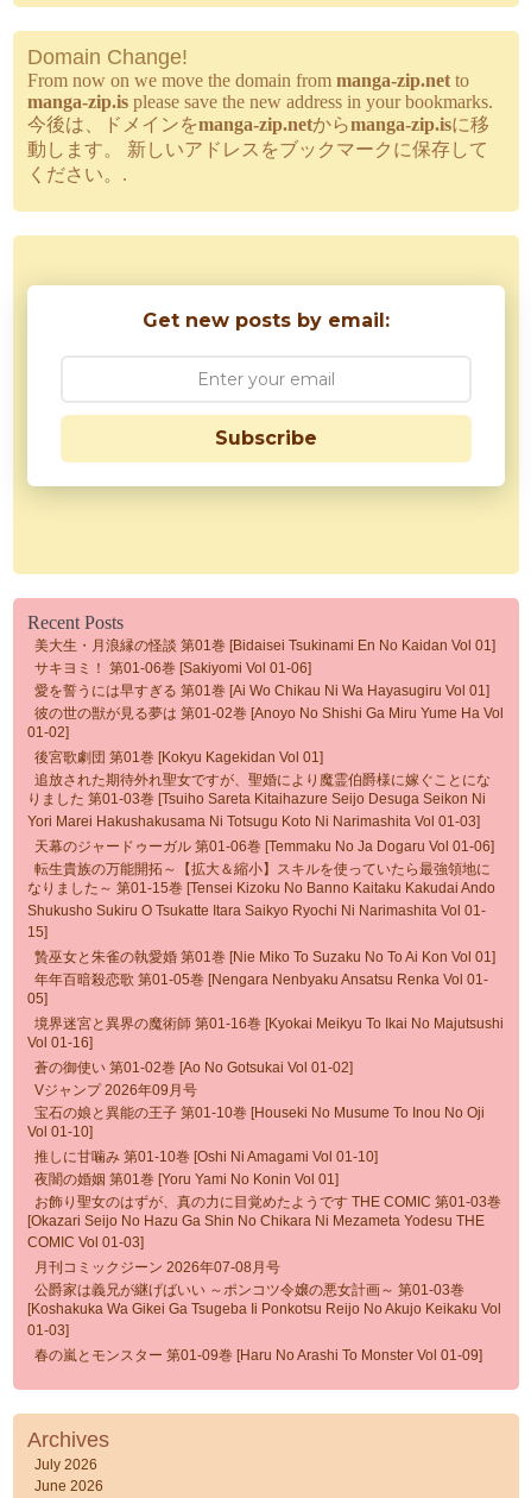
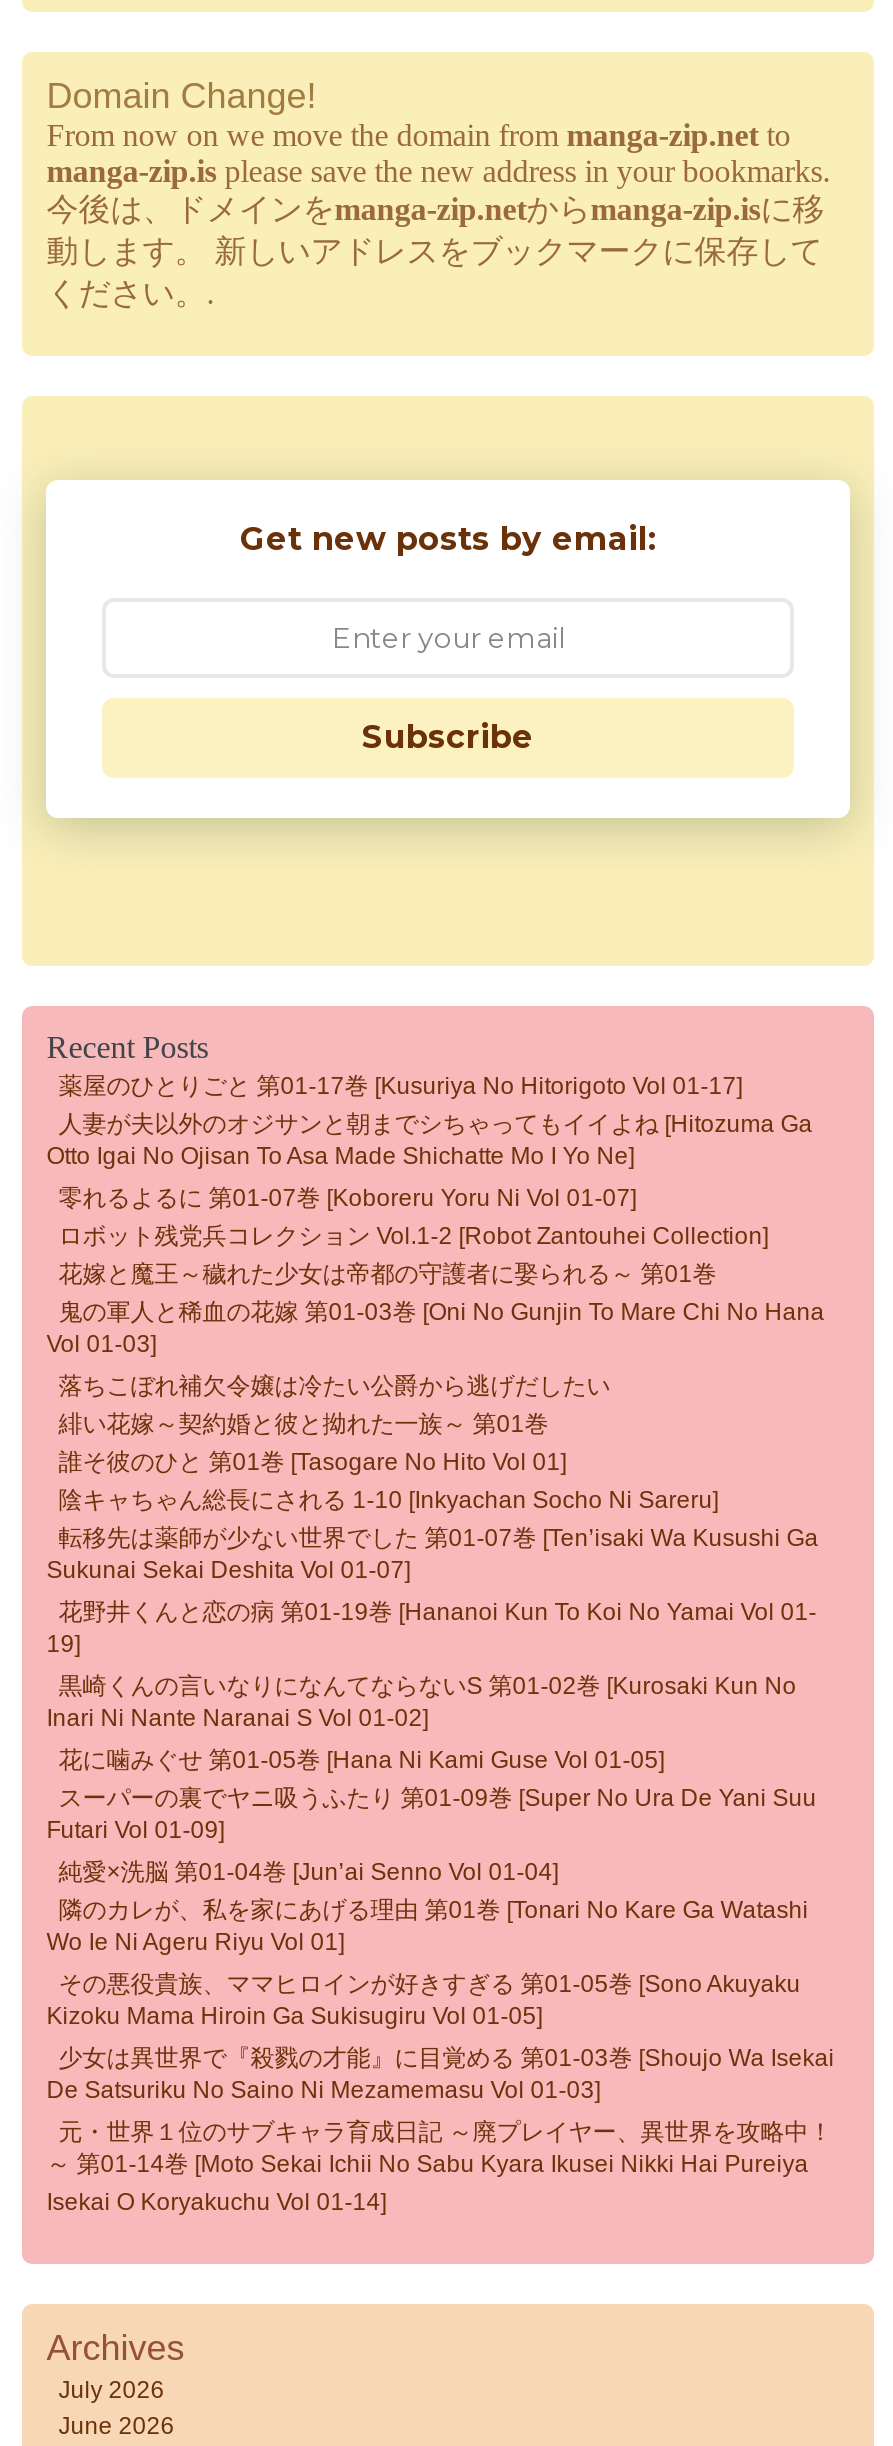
[28,637,504,1364] 美大生・月浪縁の怪談 第01巻 [Bidaisei Tsukinami En No Kaidan Vol 01] | サキヨミ！ 第01-06巻 [Sakiyomi Vol 01-06] | 愛を誓うには早すぎる 第01巻 [Ai Wo Chikau Ni Wa Hayasugiru Vol 01] | 彼の世の獣が見る夢は 第01-02巻 [Anoyo No Shishi Ga Miru Yume Ha Vol | 01-02] | 後宮歌劇団 第01巻 [Kokyu Kagekidan Vol 01] | 追放された期待外れ聖女ですが、聖婚により魔霊伯爵様に嫁ぐことにな | りました 第01-03巻 [Tsuiho Sareta Kitaihazure Seijo Desuga Seikon Ni | Yori Marei Hakushakusama Ni Totsugu Koto Ni Narimashita Vol 01-03] | 天幕のジャードゥーガル 第01-06巻 [Temmaku No Ja Dogaru Vol 01-06] | 転生貴族の万能開拓～【拡大＆縮小】スキルを使っていたら最強領地に | なりました～ 第01-15巻 [Tensei Kizoku No Banno Kaitaku Kakudai Ando | Shukusho Sukiru O Tsukatte Itara Saikyo Ryochi Ni Narimashita Vol 01- | 15] | 贄巫女と朱雀の執愛婚 第01巻 [Nie Miko To Suzaku No To Ai Kon Vol 01] | 年年百暗殺恋歌 第01-05巻 [Nengara Nenbyaku Ansatsu Renka Vol 01- | 05] | 境界迷宮と異界の魔術師 第01-16巻 [Kyokai Meikyu To Ikai No Majutsushi | Vol 01-16] | 蒼の御使い 第01-02巻 [Ao No Gotsukai Vol 01-02] | Vジャンプ 2026年09月号 | 宝石の娘と異能の王子 第01-10巻 [Houseki No Musume To Inou No Oji | Vol 01-10] | 推しに甘噛み 第01-10巻 [Oshi Ni Amagami Vol 01-10] | 夜闇の婚姻 第01巻 [Yoru Yami No Konin Vol 01] | お飾り聖女のはずが、真の力に目覚めたようです THE COMIC 第01-03巻 | [Okazari Seijo No Hazu Ga Shin No Chikara Ni Mezameta Yodesu THE | COMIC Vol 01-03] | 月刊コミックジーン 2026年07-08月号 | 公爵家は義兄が継げばいい ～ポンコツ令嬢の悪女計画～ 第01-03巻 | [Koshakuka Wa Gikei Ga Tsugeba Ii Ponkotsu Reijo No Akujo Keikaku Vol | 01-03] | 春の嵐とモンスター 第01-09巻 [Haru No Arashi To Monster Vol 01-09] -> [46,1072,834,2222] 薬屋のひとりごと 第01-17巻 [Kusuriya No Hitorigoto Vol 01-17] | 人妻が夫以外のオジサンと朝までシちゃってもイイよね [Hitozuma Ga | Otto Igai No Ojisan To Asa Made Shichatte Mo I Yo Ne] | 零れるよるに 第01-07巻 [Koboreru Yoru Ni Vol 01-07] | ロボット残党兵コレクション Vol.1-2 [Robot Zantouhei Collection] | 花嫁と魔王～穢れた少女は帝都の守護者に娶られる～ 第01巻 | 鬼の軍人と稀血の花嫁 第01-03巻 [Oni No Gunjin To Mare Chi No Hana | Vol 01-03] | 落ちこぼれ補欠令嬢は冷たい公爵から逃げだしたい | 緋い花嫁～契約婚と彼と拗れた一族～ 第01巻 | 誰そ彼のひと 第01巻 [Tasogare No Hito Vol 01] | 陰キャちゃん総長にされる 1-10 [Inkyachan Socho Ni Sareru] | 転移先は薬師が少ない世界でした 第01-07巻 [Ten’isaki Wa Kusushi Ga | Sukunai Sekai Deshita Vol 01-07] | 花野井くんと恋の病 第01-19巻 [Hananoi Kun To Koi No Yamai Vol 01- | 19] | 黒崎くんの言いなりになんてならないS 第01-02巻 [Kurosaki Kun No | Inari Ni Nante Naranai S Vol 01-02] | 花に噛みぐせ 第01-05巻 [Hana Ni Kami Guse Vol 01-05] | スーパーの裏でヤニ吸うふたり 第01-09巻 [Super No Ura De Yani Suu | Futari Vol 01-09] | 純愛×洗脳 第01-04巻 [jun’ai Senno Vol 01-04] | 隣のカレが、私を家にあげる理由 第01巻 [Tonari No Kare Ga Watashi | Wo Ie Ni Ageru Riyu Vol 01] | その悪役貴族、ママヒロインが好きすぎる 第01-05巻 [Sono Akuyaku | Kizoku Mama Hiroin Ga Sukisugiru Vol 01-05] | 少女は異世界で『殺戮の才能』に目覚める 第01-03巻 [Shoujo Wa Isekai | De Satsuriku No Saino Ni Mezamemasu Vol 01-03] | 元・世界１位のサブキャラ育成日記 ～廃プレイヤー、異世界を攻略中！ | ～ 第01-14巻 [Moto Sekai Ichii No Sabu Kyara Ikusei Nikki Hai Pureiya | Isekai O Koryakuchu Vol 01-14]

